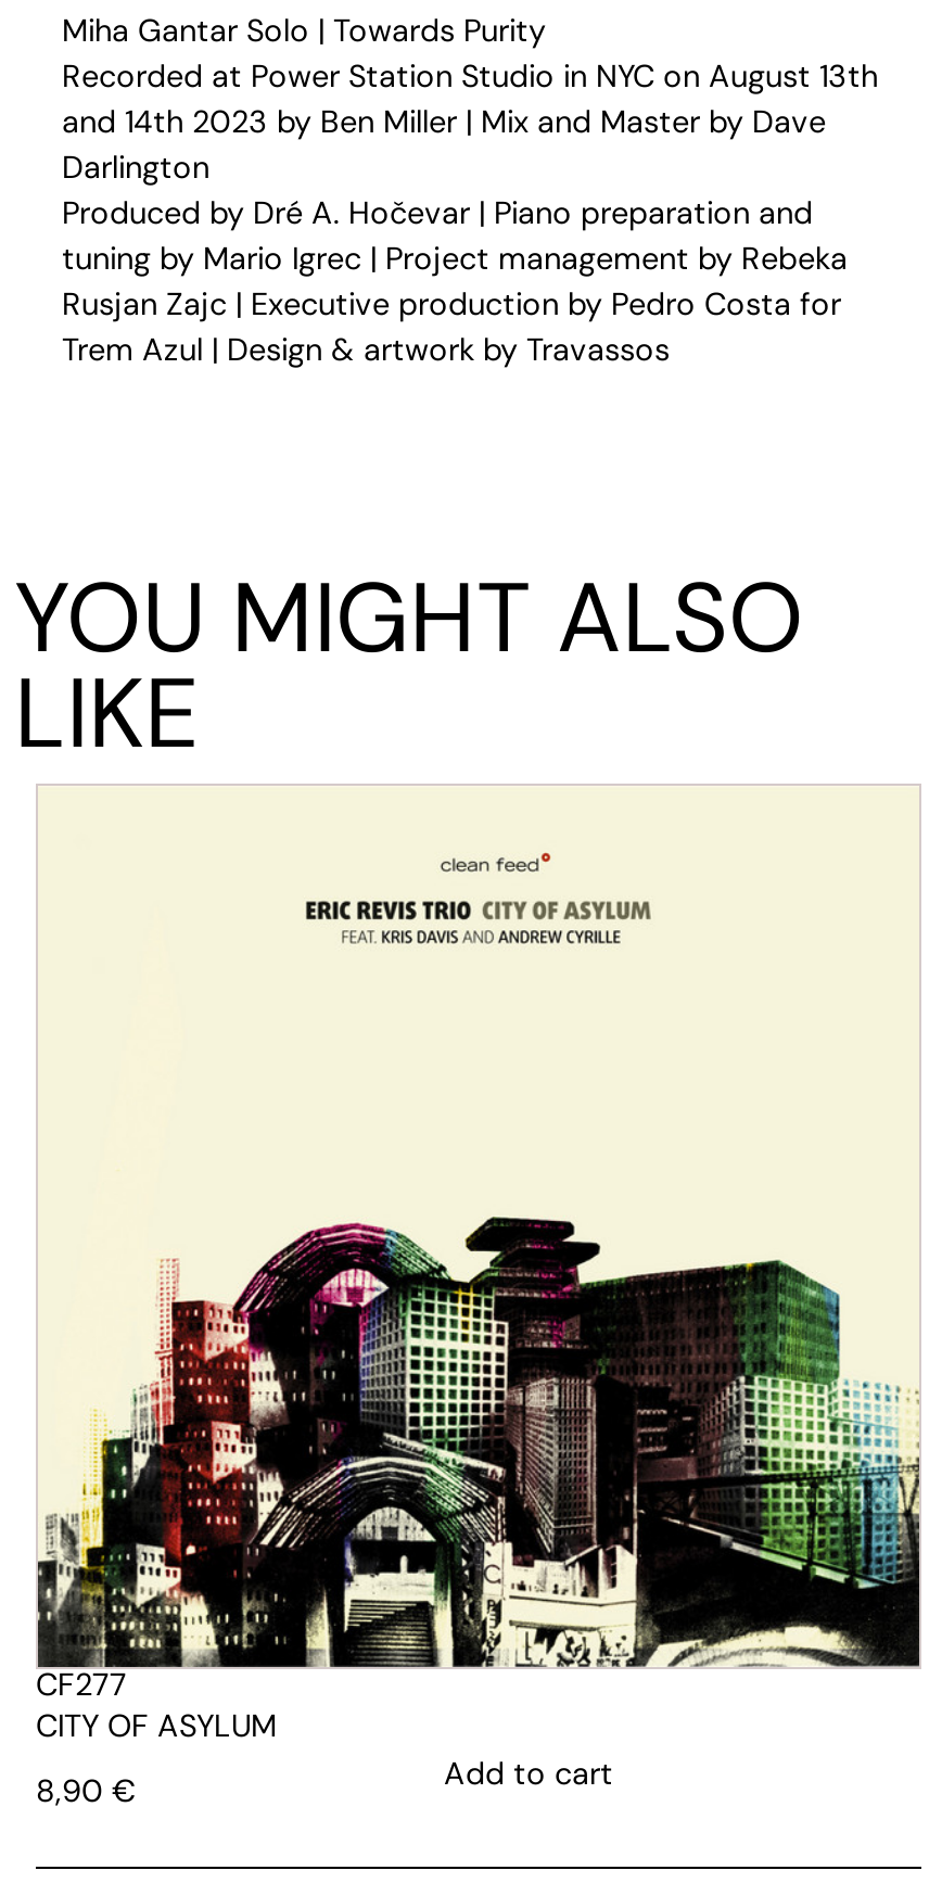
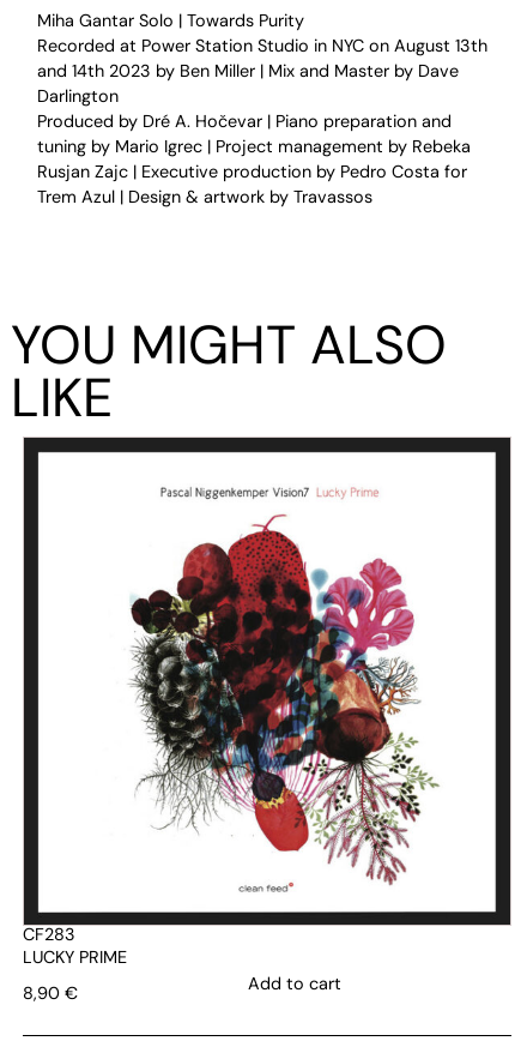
[36,786,921,1745] [image] | CF277 | CITY OF ASYLUM -> [23,437,511,968] [image] | CF283 | LUCKY PRIME

